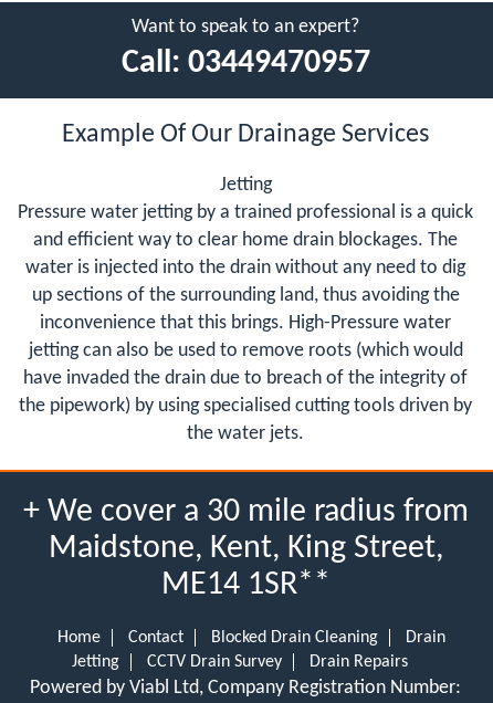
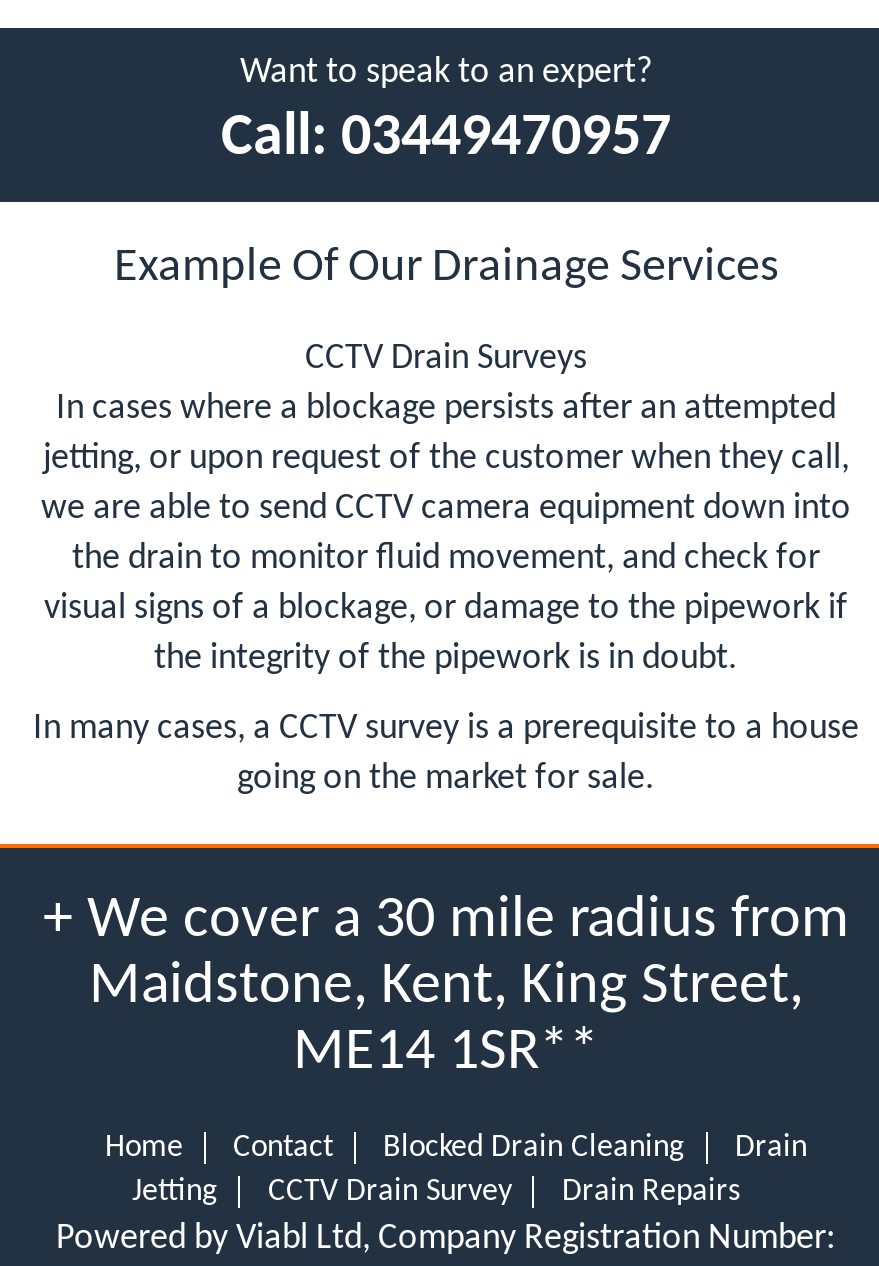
[18,174,473,444] Jetting | Pressure water jetting by a trained professional is a quick | and efficient way to clear home drain blockages. The | water is injected into the drain without any need to dig | up sections of the surrounding land, thus avoiding the | inconvenience that this brings. High-Pressure water | jetting can also be used to remove roots (which would | have invaded the drain due to breach of the integrity of | the pipework) by using specialised cutting tools driven by | the water jets. -> [33,339,859,797] CCTV Drain Surveys | In cases where a blockage persists after an attempted | jetting, or upon request of the customer when they call, | we are able to send CCTV camera equipment down into | the drain to monitor fluid movement, and check for | visual signs of a blockage, or damage to the pipework if | the integrity of the pipework is in doubt. | In many cases, a CCTV survey is a prerequisite to a house | going on the market for sale.

